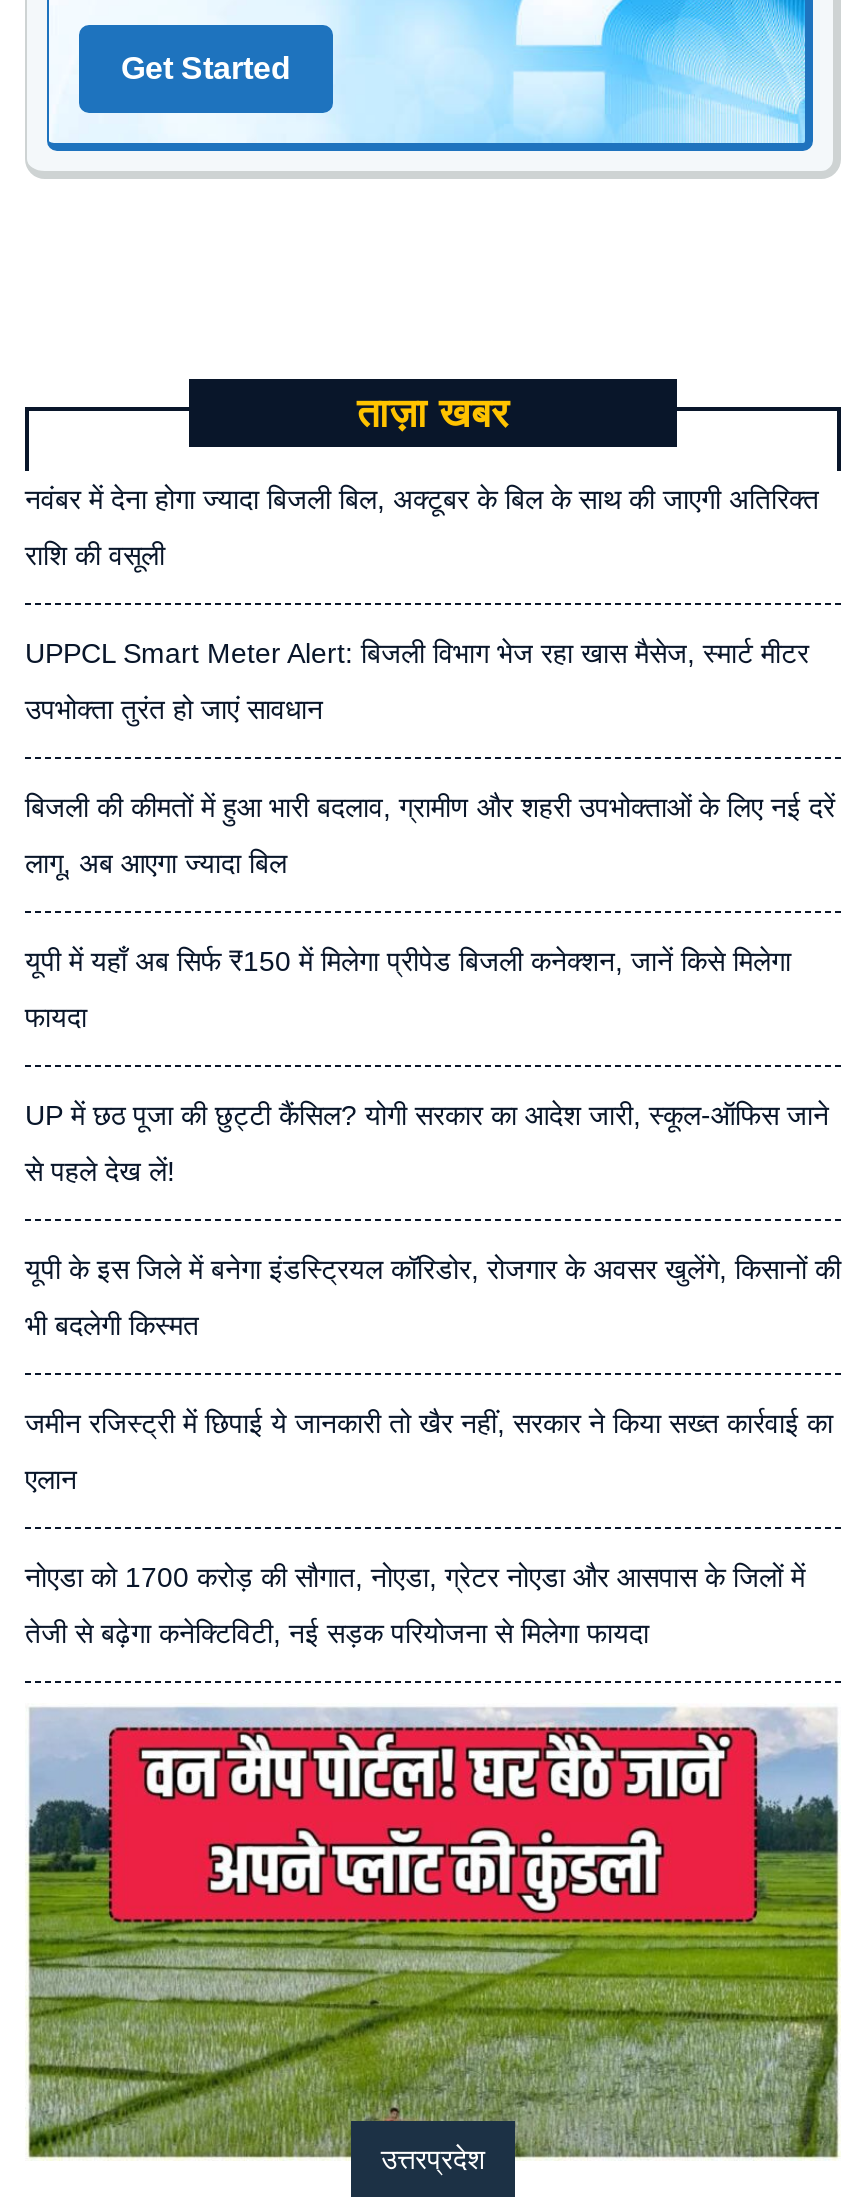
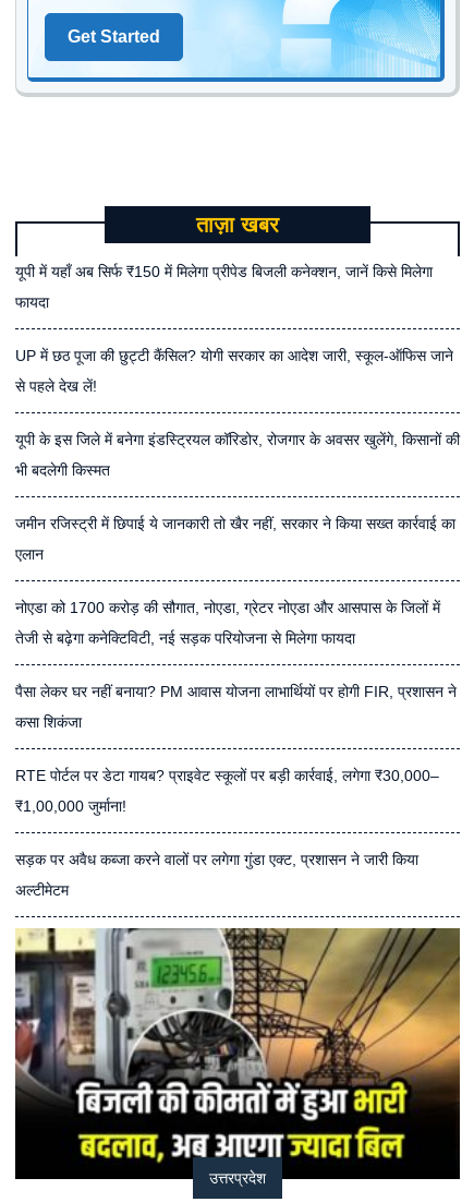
[25,482,835,878] नवंबर में देना होगा ज्यादा बिजली बिल, अक्टूबर के बिल के साथ की जाएगी अतिरिक्त | राशि की वसूली | UPPCL Smart Meter Alert: बिजली विभाग भेज रहा खास मैसेज, स्मार्ट मीटर | उपभोक्ता तुरंत हो जाएं सावधान | बिजली की कीमतों में हुआ भारी बदलाव, ग्रामीण और शहरी उपभोक्ताओं के लिए नई दरें | लागू, अब आएगा ज्यादा बिल -> none
moved [25,944,841,1648] -> [15,263,460,647]: यूपी में यहाँ अब सिर्फ ₹150 में मिलेगा प्रीपेड बिजली कनेक्शन, जानें किसे मिलेगा | फायदा | UP में छठ पूजा की छुट्टी कैंसिल? योगी सरकार का आदेश जारी, स्कूल-ऑफिस जाने | ... | नोएडा को 1700 करोड़ की सौगात, नोएडा, ग्रेटर नोएडा और आसपास के जिलों में | तेजी से बढ़ेगा कनेक्टिविटी, नई सड़क परियोजना से मिलेगा फायदा
none -> [15,683,457,899] पैसा लेकर घर नहीं बनाया? PM आवास योजना लाभार्थियों पर होगी FIR, प्रशासन ने | कसा शिकंजा | RTE पोर्टल पर डेटा गायब? प्राइवेट स्कूलों पर बड़ी कार्रवाई, लगेगा ₹30,000– | ₹1,00,000 जुर्माना! | सड़क पर अवैध कब्जा करने वालों पर लगेगा गुंडा एक्ट, प्रशासन ने जारी किया | अल्टीमेटम
[27,1760,841,2162] [image] -> [14,927,461,1180] [image]

